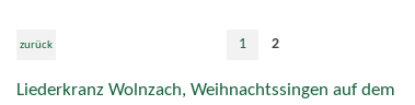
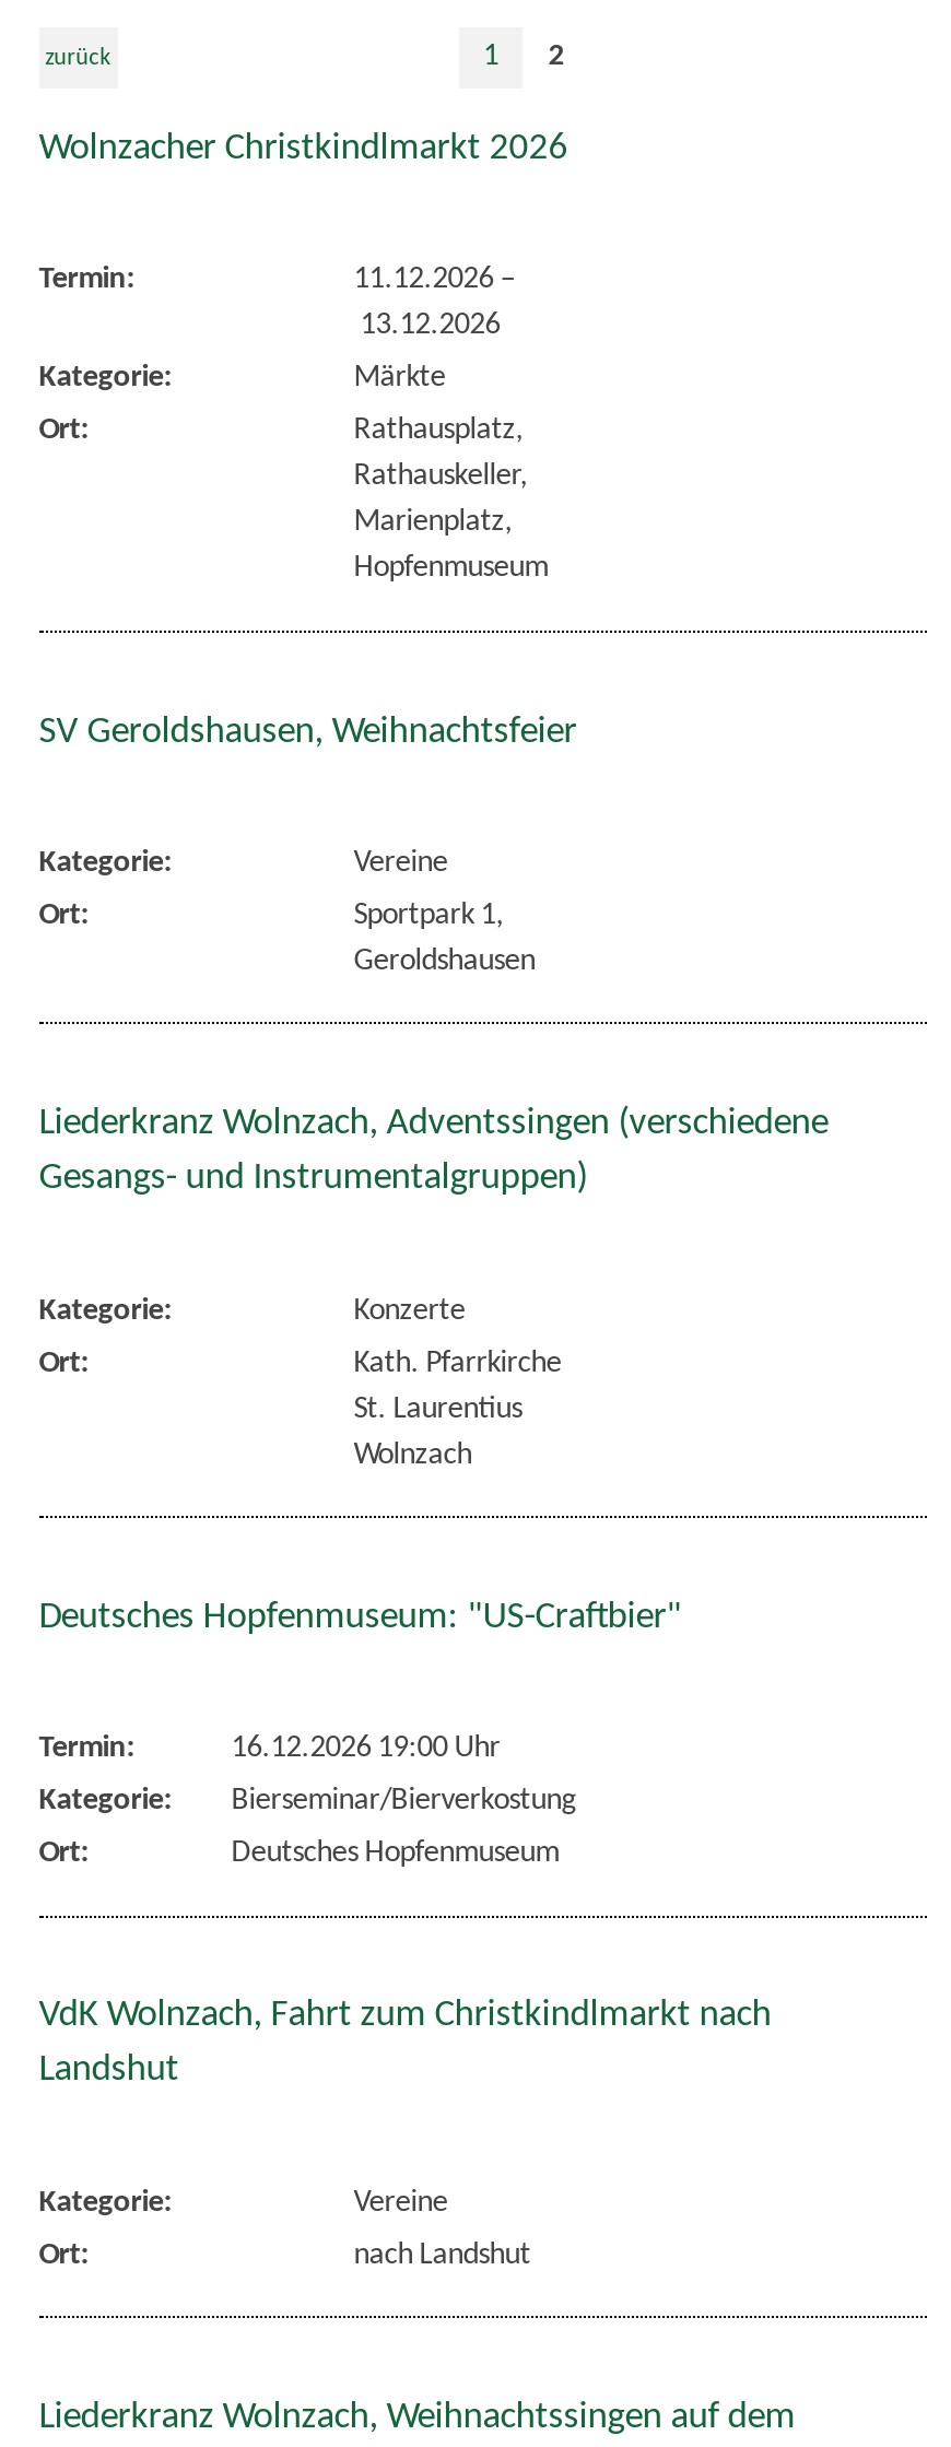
none -> [39,130,568,167] Wolnzacher Christkindlmarkt 2026
none -> [39,264,548,586] Termin: | 11.12.2026 – | 13.12.2026 | Kategorie: | Märkte | Ort: | Rathausplatz, | Rathauskeller, | Marienplatz, | Hopfenmuseum
none -> [39,713,577,750] SV Geroldshausen, Weihnachtsfeier
none -> [39,847,535,978] Kategorie: | Vereine | Ort: | Sportpark 1, | Geroldshausen
none -> [39,1105,828,1197] Liederkranz Wolnzach, Adventssingen (verschiedene | Gesangs- und Instrumentalgruppen)
none -> [39,1294,561,1471] Kategorie: | Konzerte | Ort: | Kath. Pfarrkirche | St. Laurentius | Wolnzach
none -> [39,1598,682,1636] Deutsches Hopfenmuseum: "US-Craftbier"
none -> [39,1733,577,1870] Termin: | 16.12.2026 19:00 Uhr | Kategorie: | Bierseminar/Bierverkostung | Ort: | Deutsches Hopfenmuseum
none -> [39,1998,771,2089] VdK Wolnzach, Fahrt zum Christkindlmarkt nach | Landshut
none -> [39,2186,531,2272] Kategorie: | Vereine | Ort: | nach Landshut

